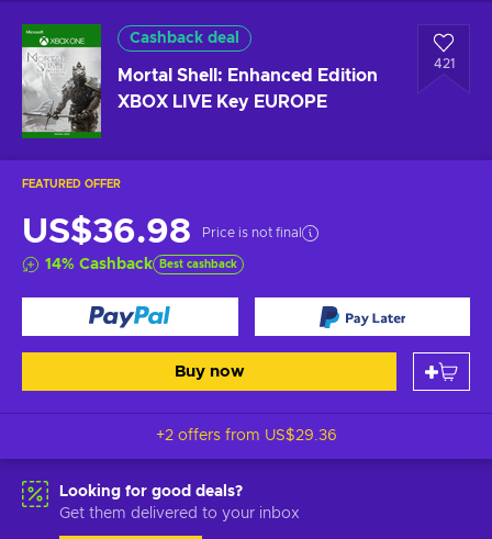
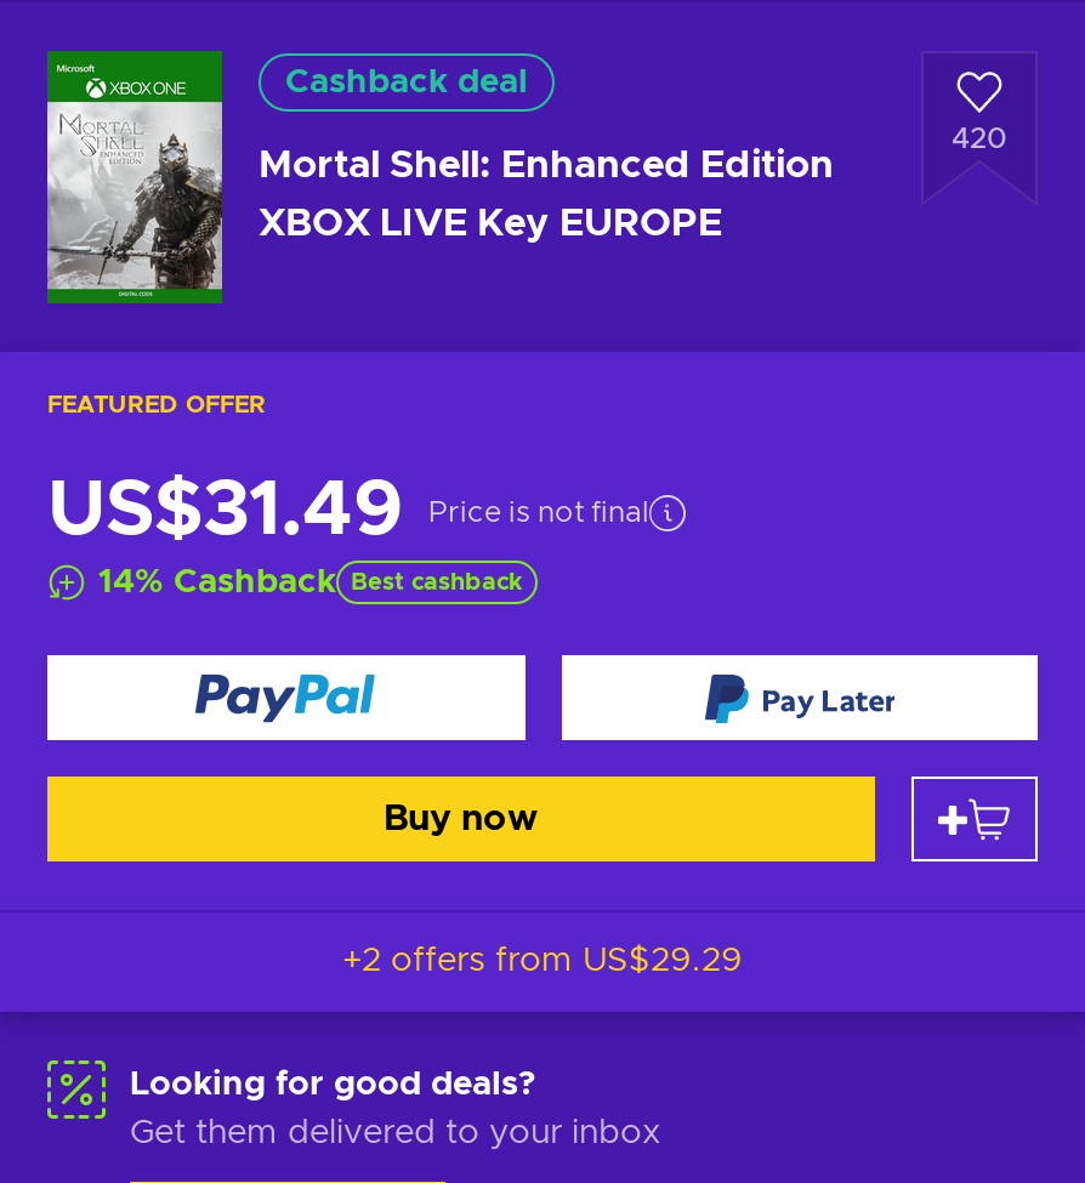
[433,57,454,70] 421 -> [951,125,1007,154] 420
[22,215,302,250] US$36.98 Price is not final -> [47,473,649,551] US$31.49 Price is not final
[155,428,337,443] +2 offers from US$29.36 -> [342,944,743,978] +2 offers from US$29.29

